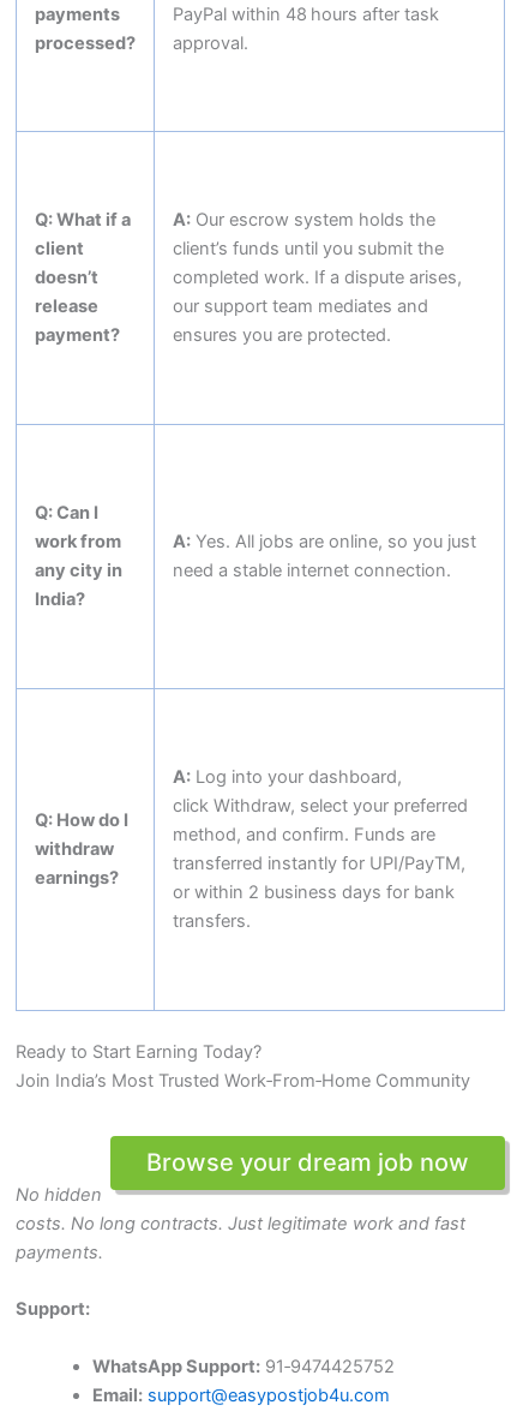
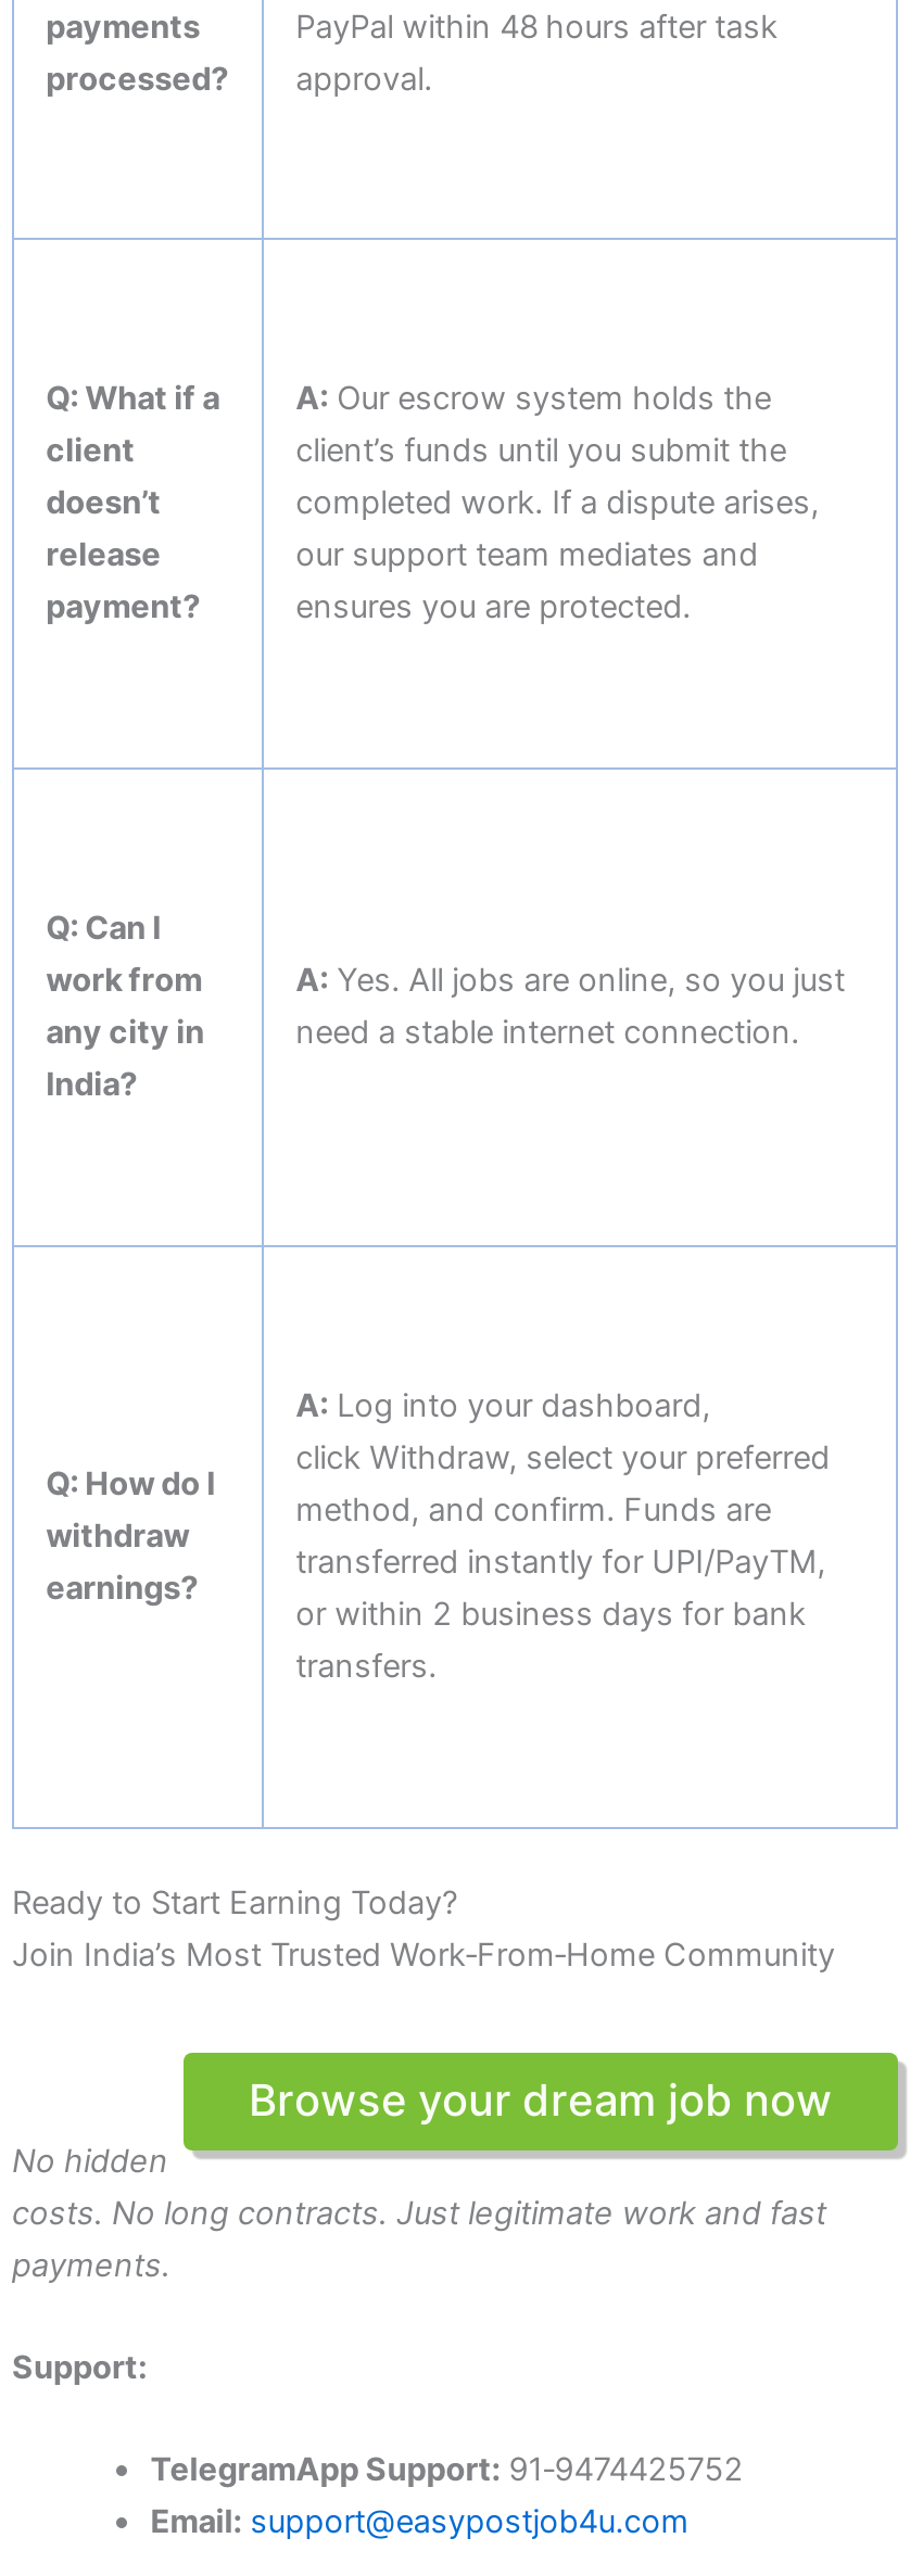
[92,1355,394,1377] WhatsApp Support: 91‑9474425752 -> [151,2451,743,2490] TelegramApp Support: 91‑9474425752

